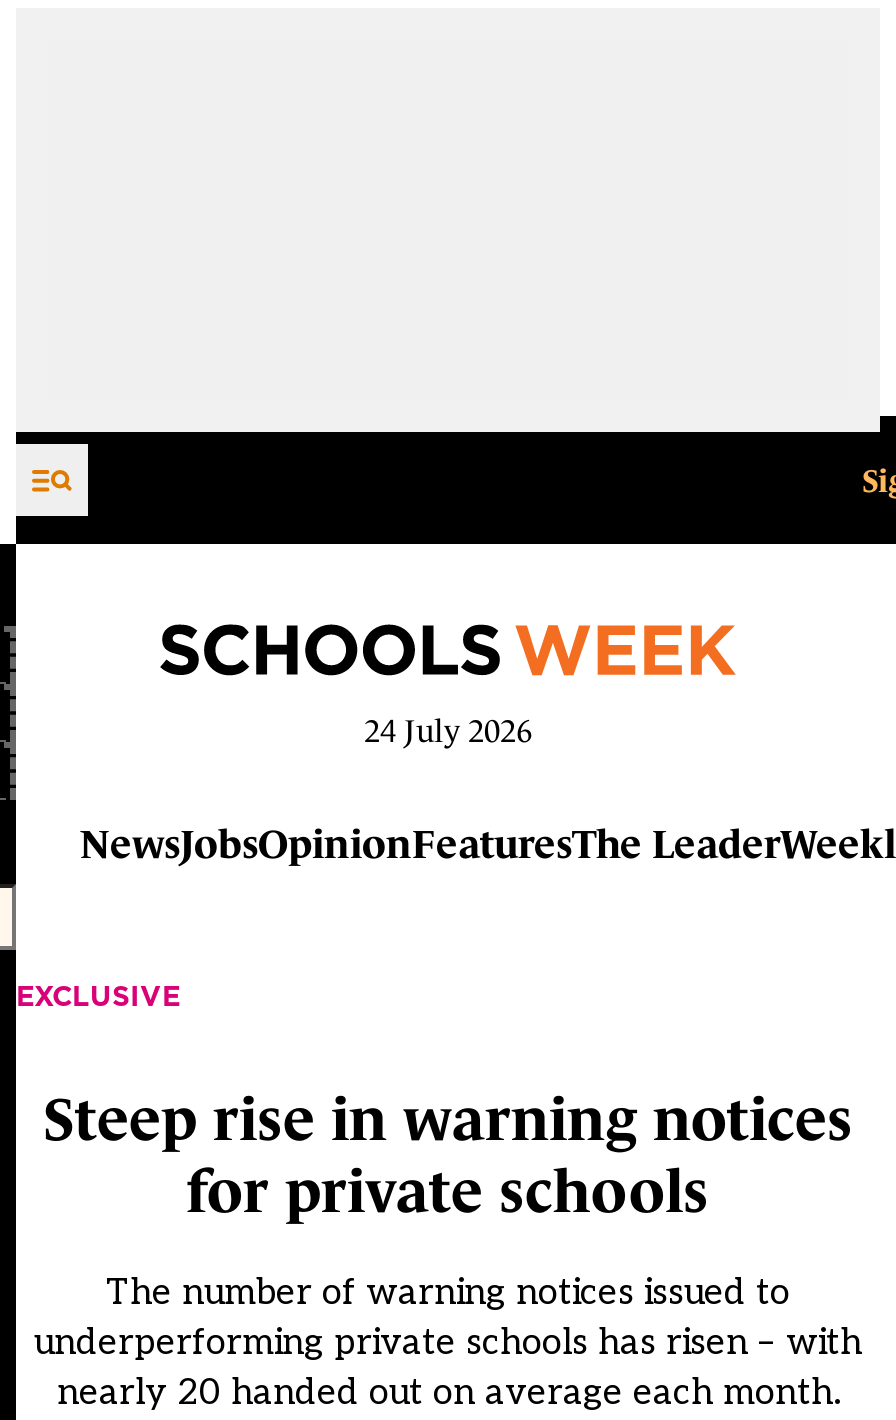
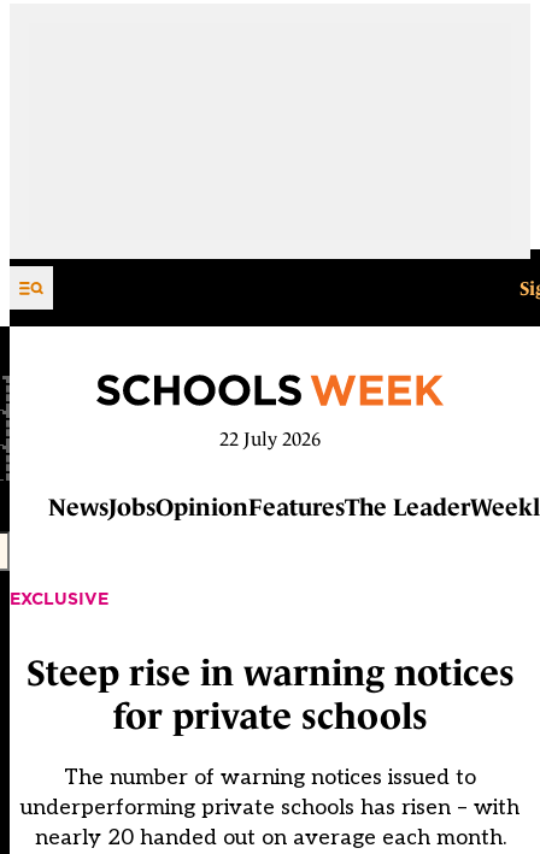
[364,714,532,748] 24 July 2026 -> [219,429,321,449] 22 July 2026

